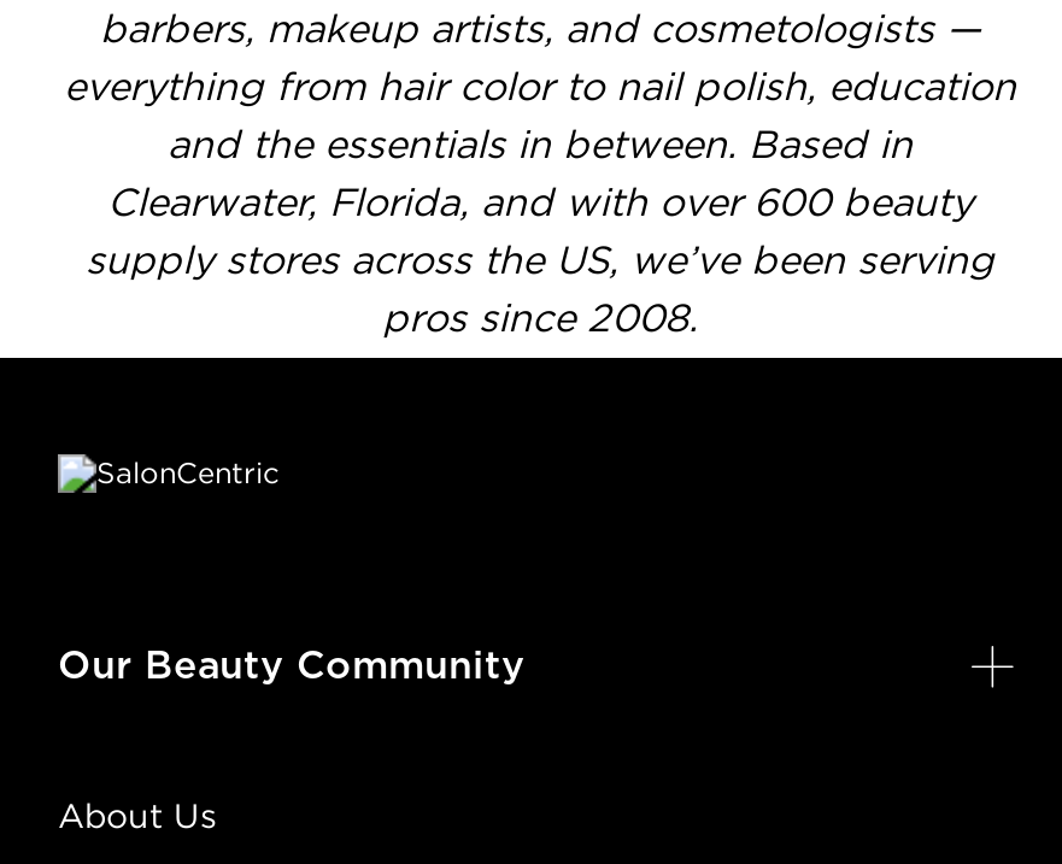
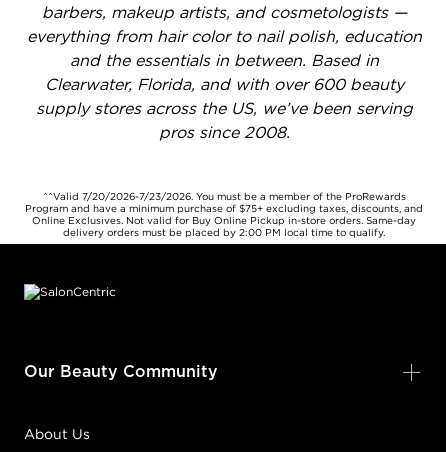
none -> [25,190,423,239] ^^Valid 7/20/2026-7/23/2026. You must be a member of the ProRewards | Program and have a minimum purchase of $75+ excluding taxes, discounts, and | Online Exclusives. Not valid for Buy Online Pickup in-store orders. Same-day | delivery orders must be placed by 2:00 PM local time to qualify.

